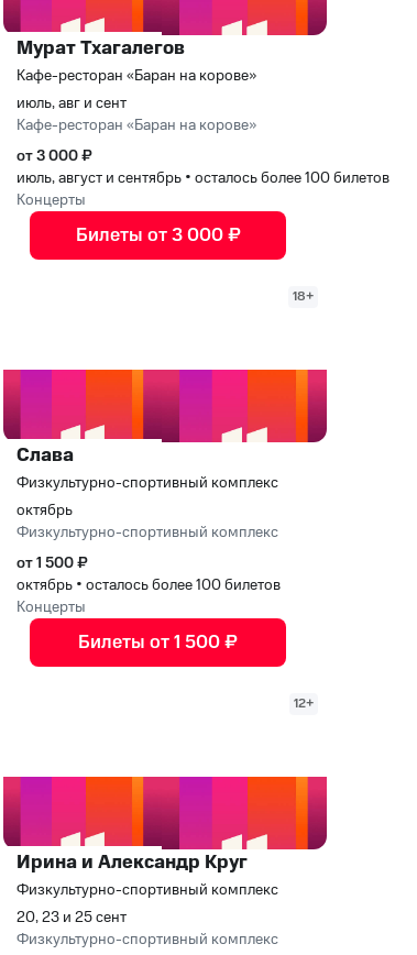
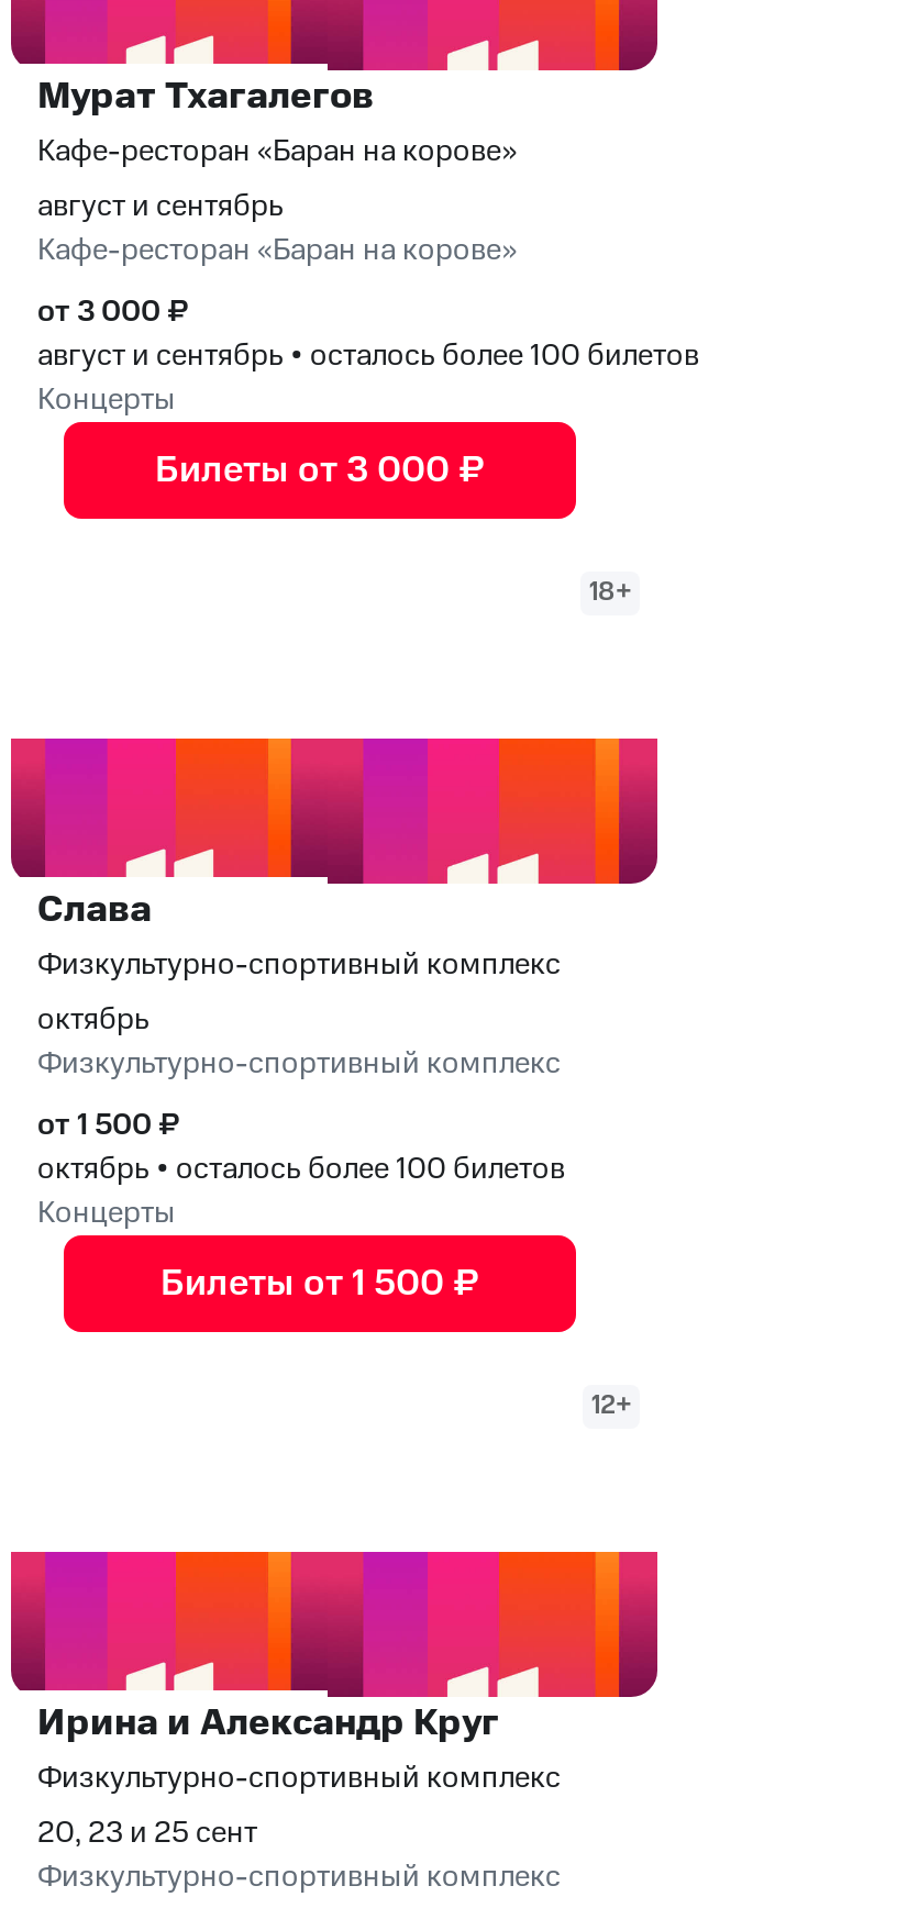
[17,92,127,114] июль, авг и сент -> [37,185,284,229] август и сентябрь
[17,167,389,189] июль, август и сентябрь • осталось более 100 билетов -> [37,334,699,378] август и сентябрь • осталось более 100 билетов

